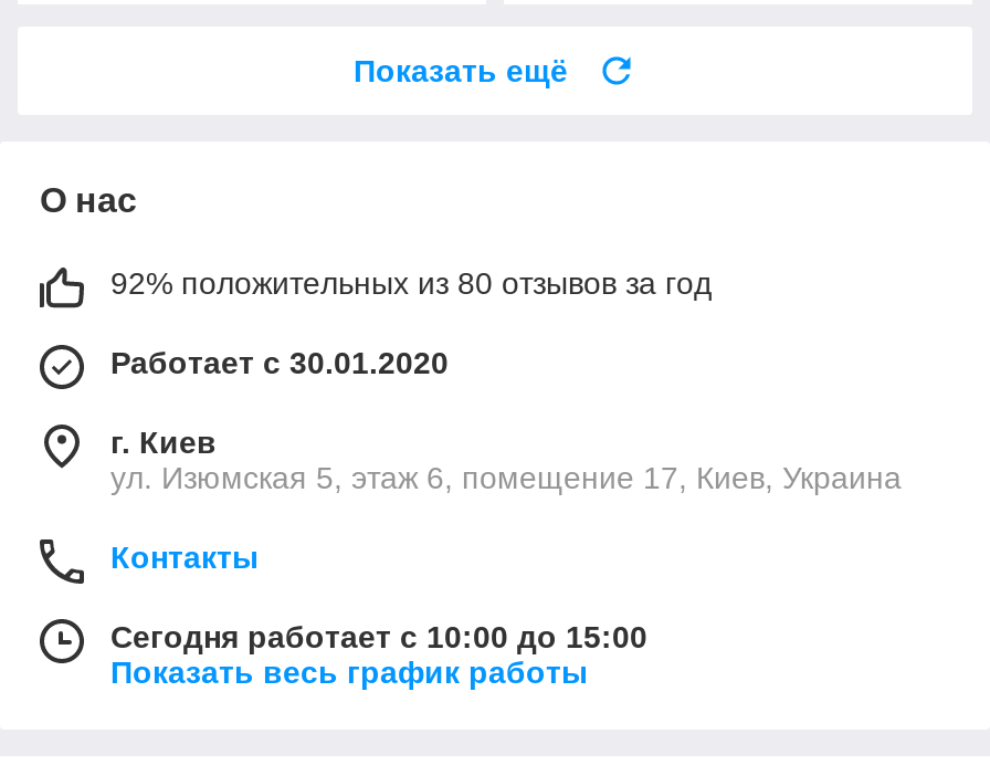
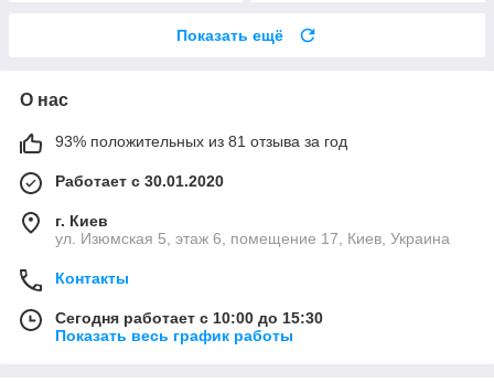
[110,266,712,302] 92% положительных из 80 отзывов за год -> [55,133,347,151] 93% положительных из 81 отзыва за год
[110,620,647,655] Сегодня работает с 10:00 до 15:00 -> [55,309,323,327] Сегодня работает с 10:00 до 15:30

